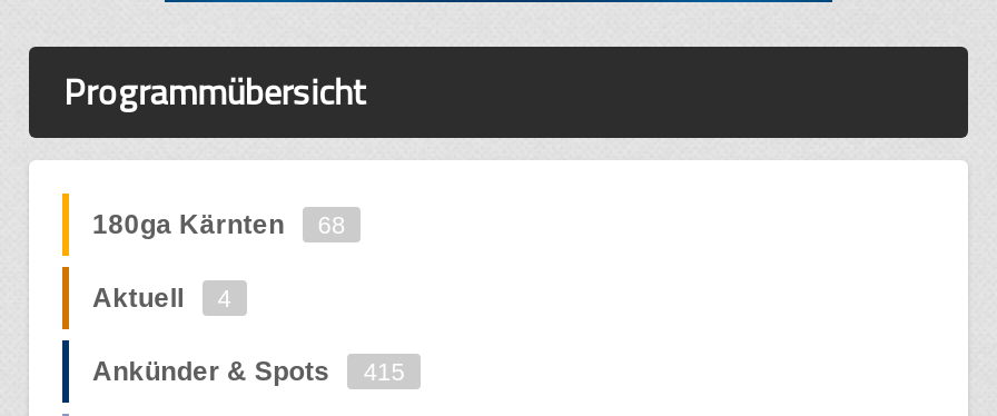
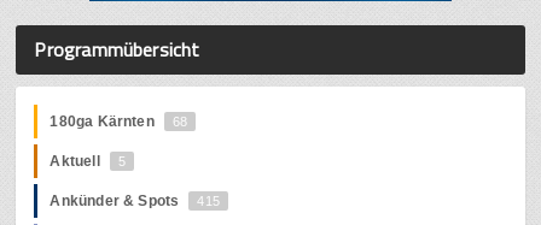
[92,282,231,313] Aktuell 4 -> [50,153,125,169] Aktuell 5

